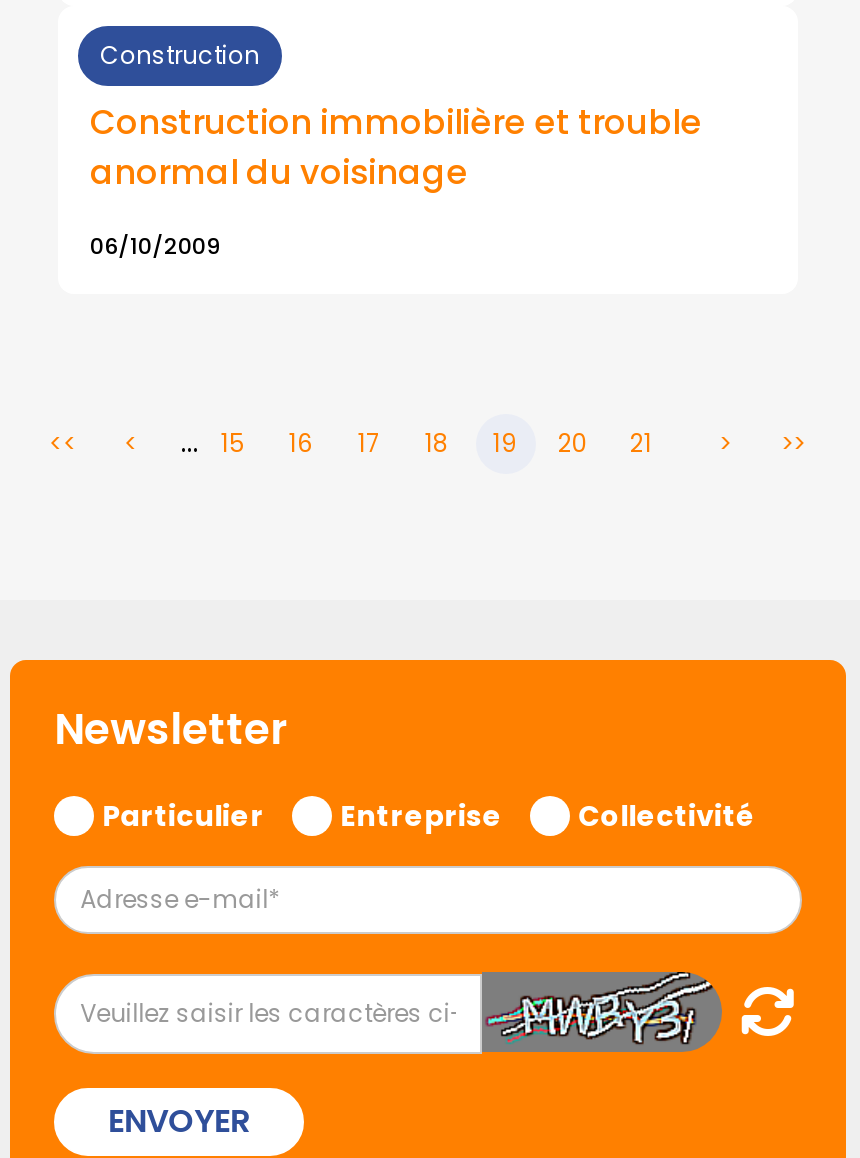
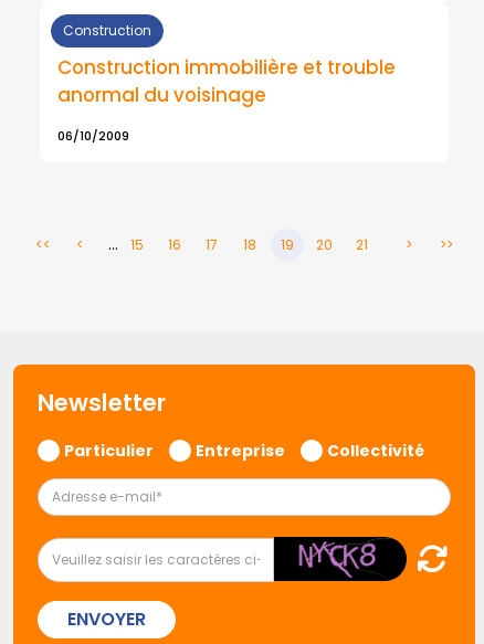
[480,970,724,1054] [image] -> [274,536,408,582] [image]

